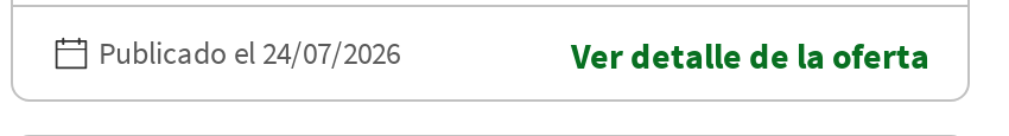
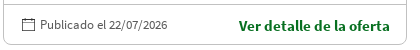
[99,34,400,74] Publicado el 24/07/2026 -> [40,16,167,33] Publicado el 22/07/2026

